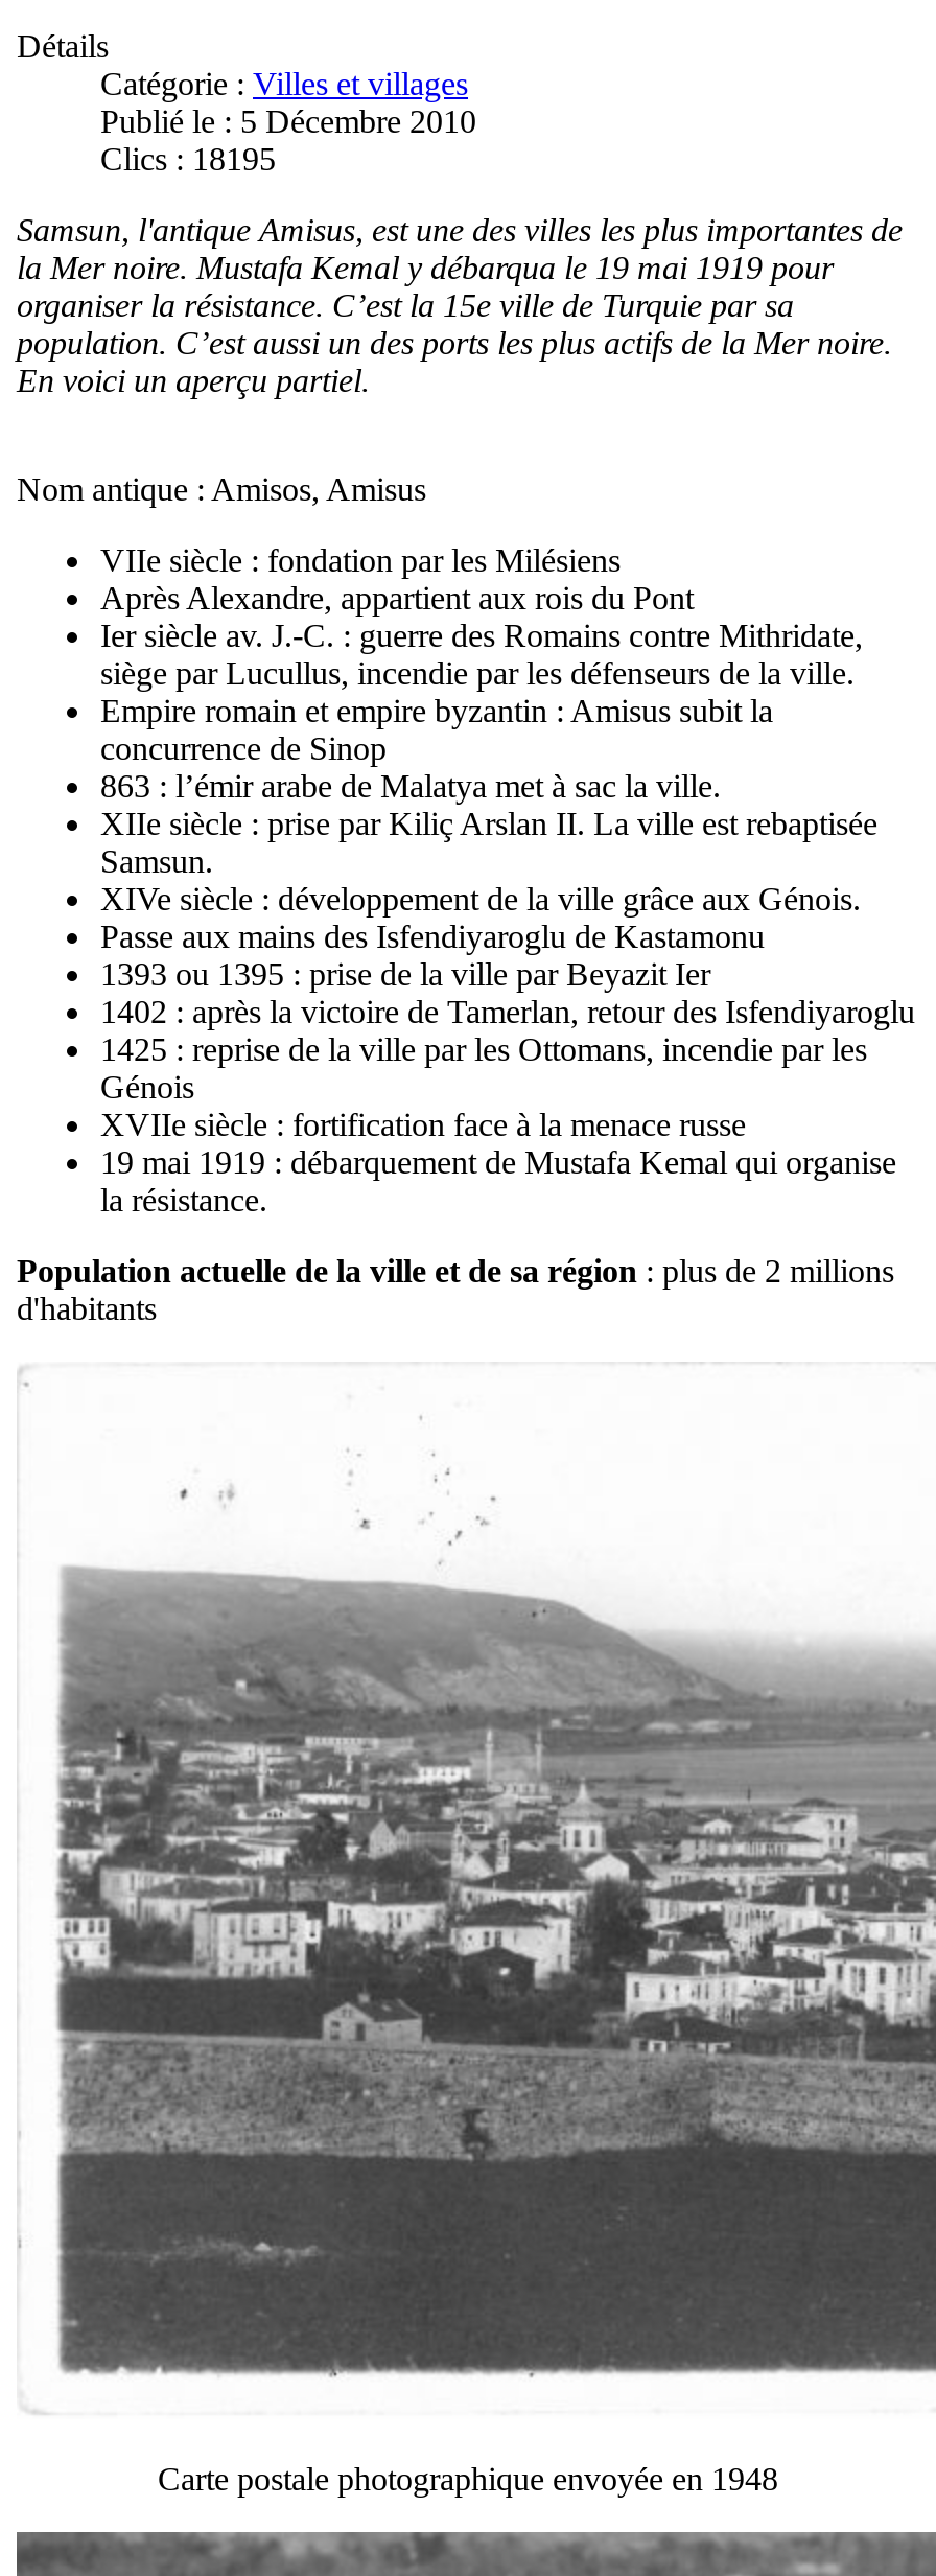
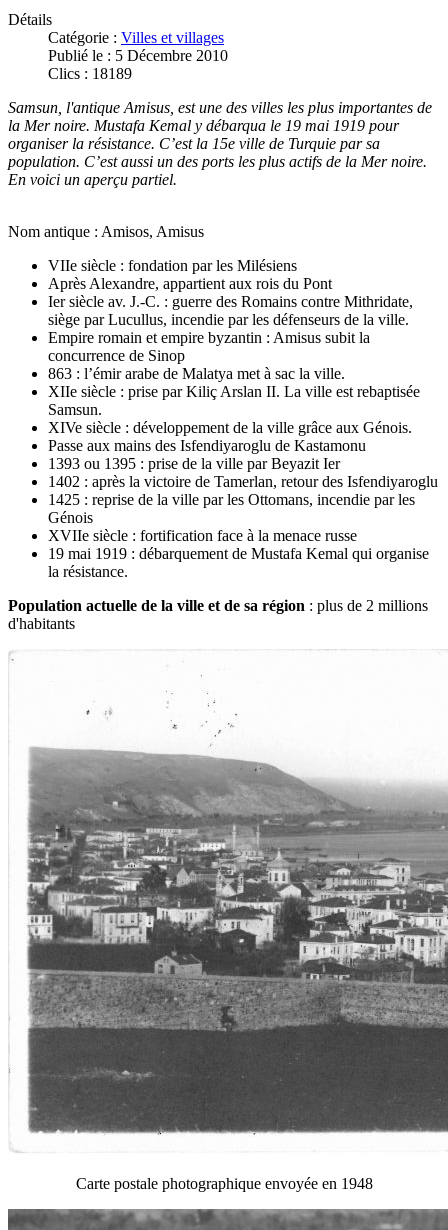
[100,141,276,176] Clics : 18195 -> [48,65,132,82] Clics : 18189

